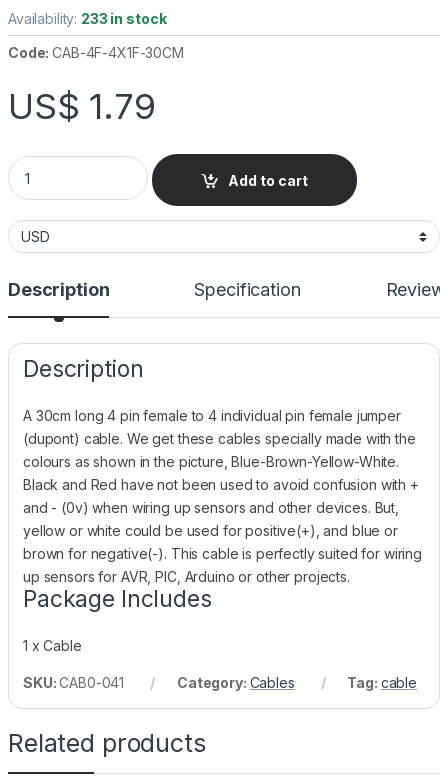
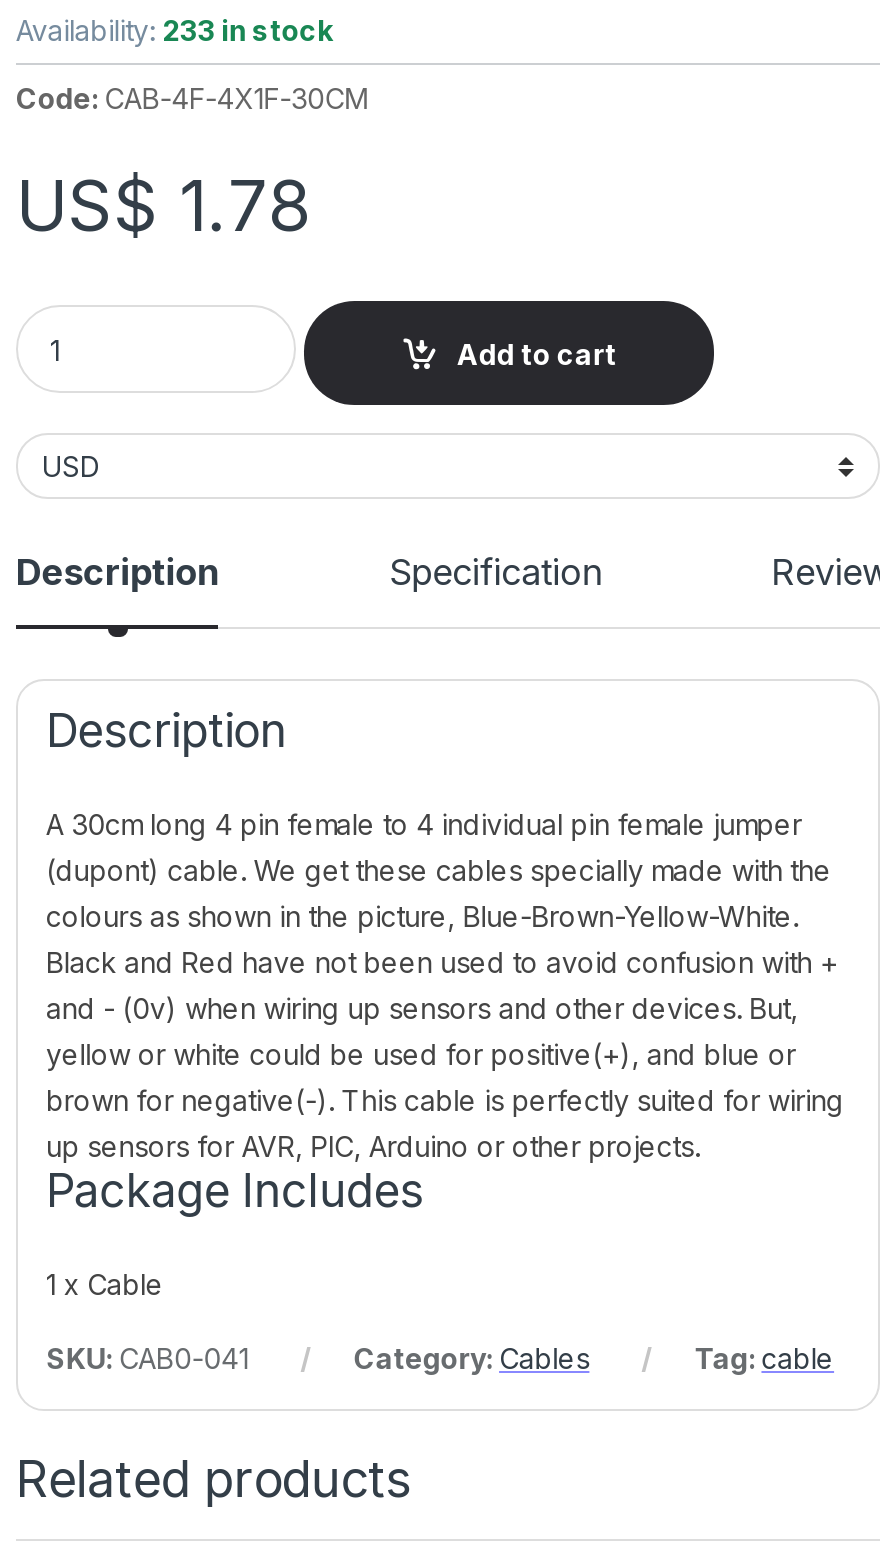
[8,85,156,127] US$1.79 -> [16,163,310,247] US$1.78

